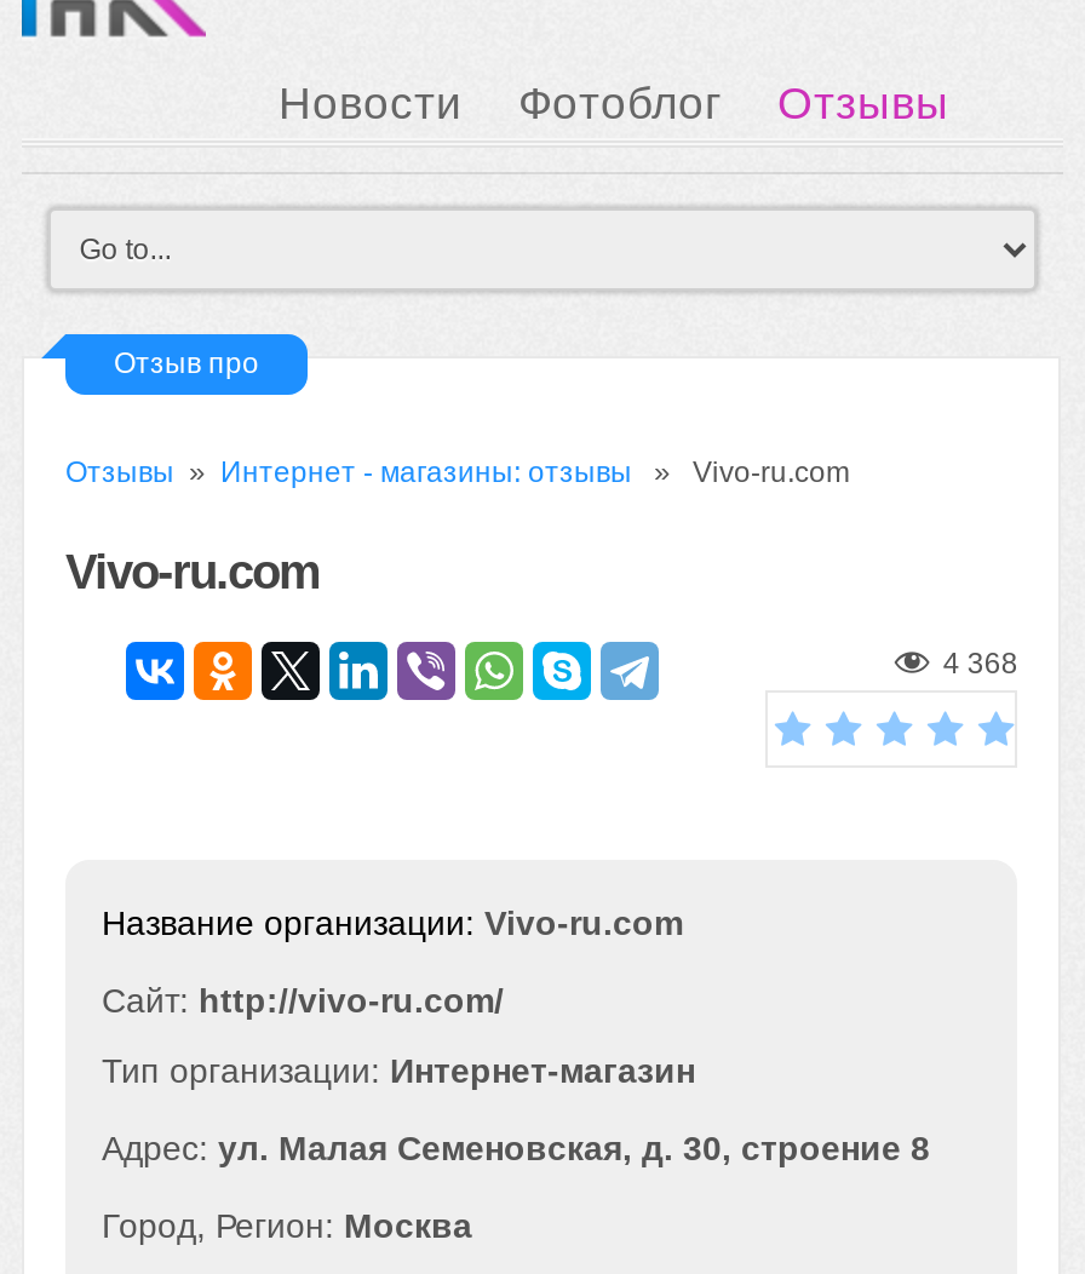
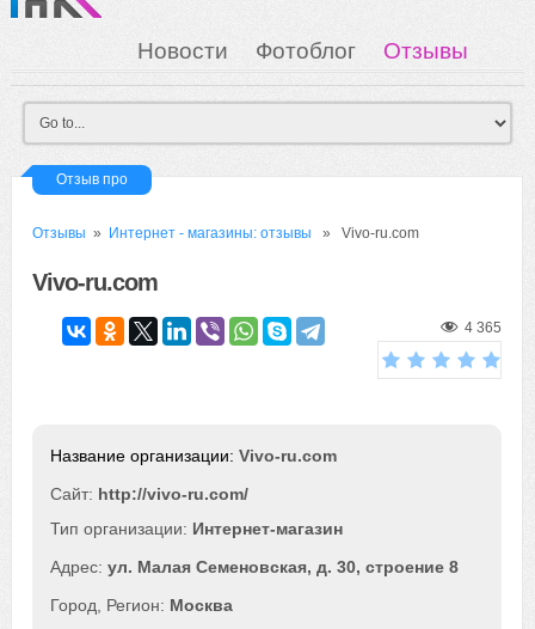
[943,647,1018,681] 4 368 -> [465,320,502,336] 4 365

